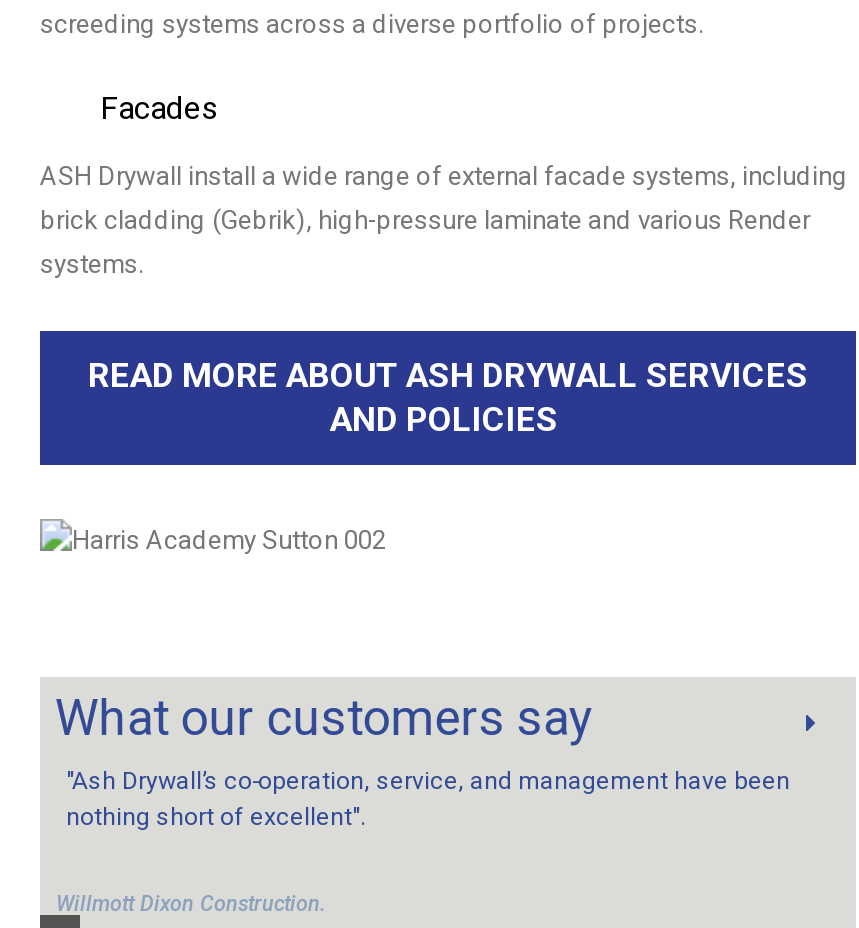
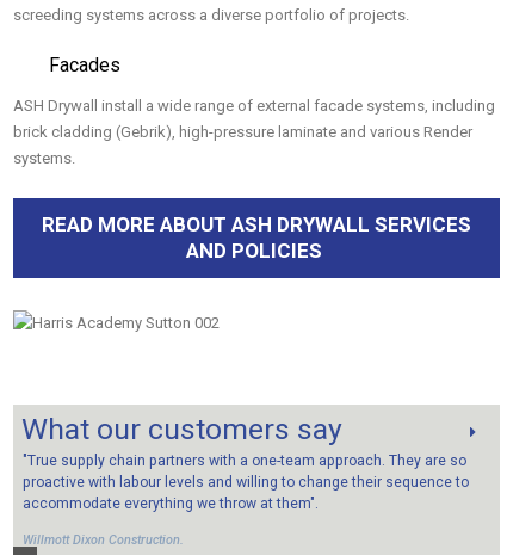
[66,767,790,831] "Ash Drywall’s co-operation, service, and management have been | nothing short of excellent". -> [23,452,469,512] "True supply chain partners with a one-team approach. They are so | proactive with labour levels and willing to change their sequence to | accommodate everything we throw at them".

